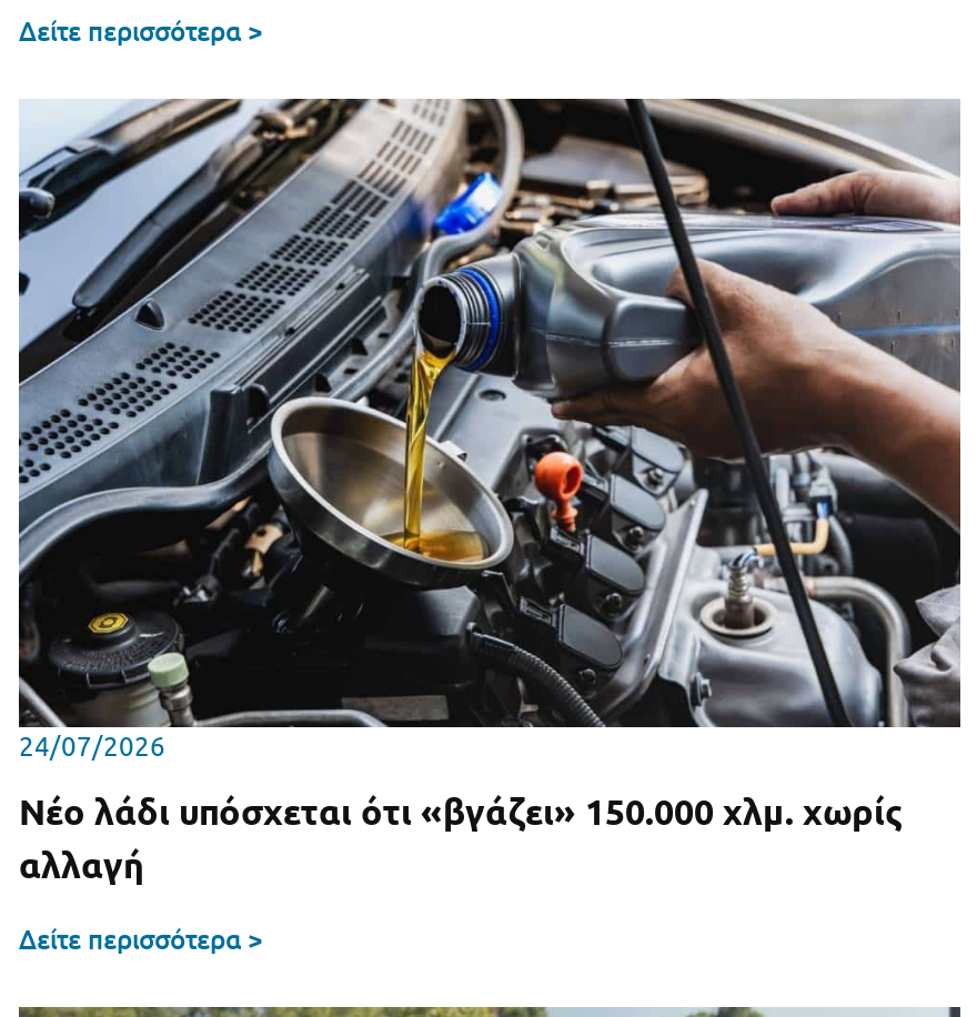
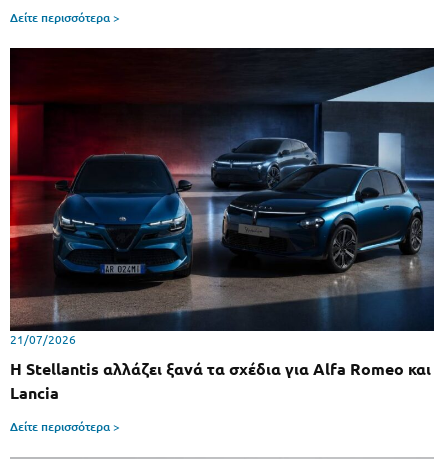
[17,97,963,761] [image] | 24/07/2026 -> [9,47,435,346] [image] | 21/07/2026
[19,792,903,885] Νέο λάδι υπόσχεται ότι «βγάζει» 150.000 χλμ. χωρίς | αλλαγή -> [10,360,431,402] Η Stellantis αλλάζει ξανά τα σχέδια για Alfa Romeo και | Lancia

